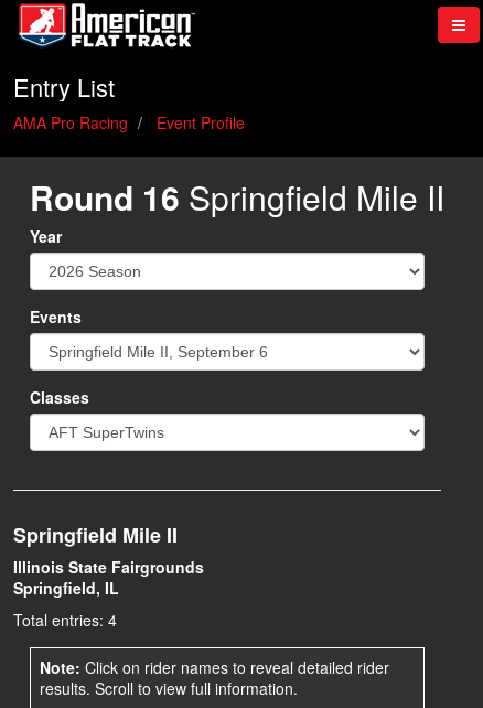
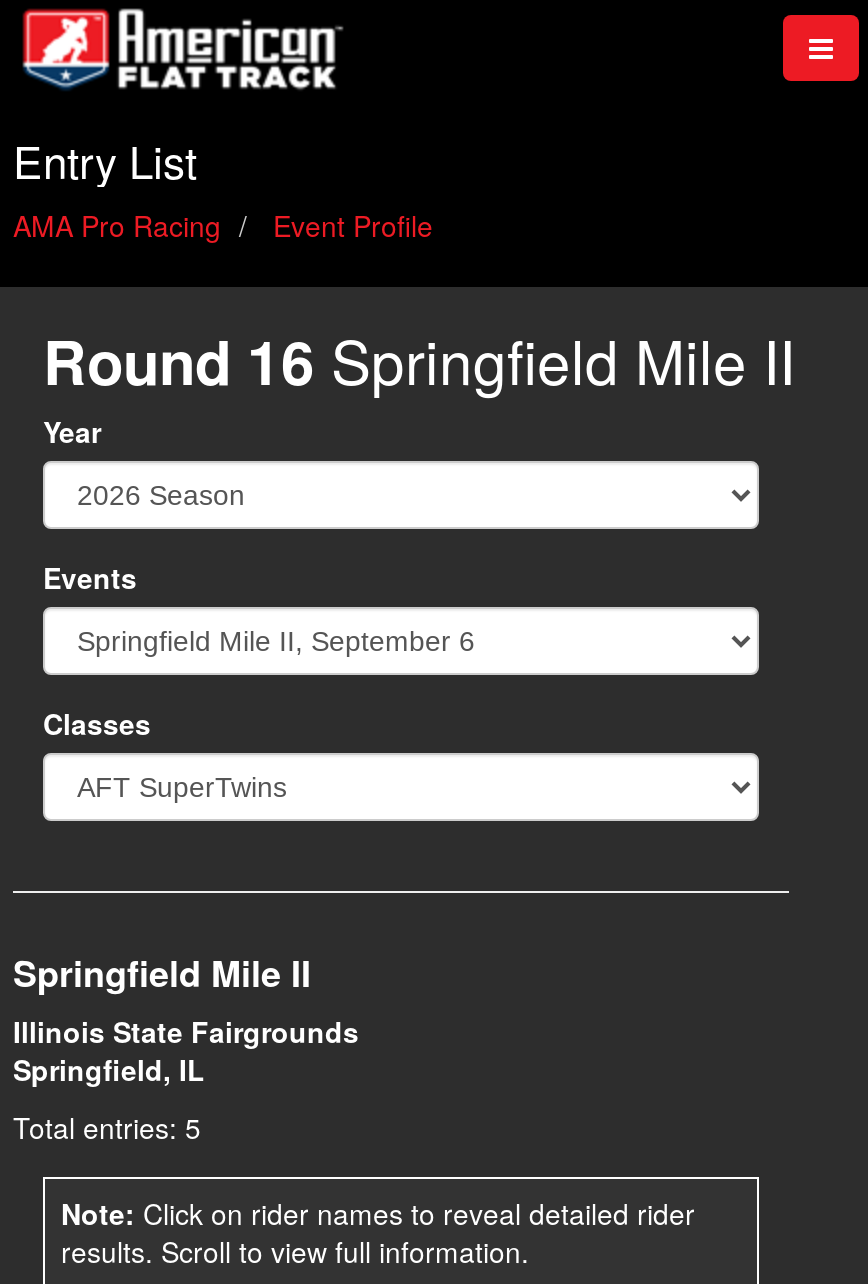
[13,609,117,631] Total entries: 4 -> [13,1107,201,1147] Total entries: 5

